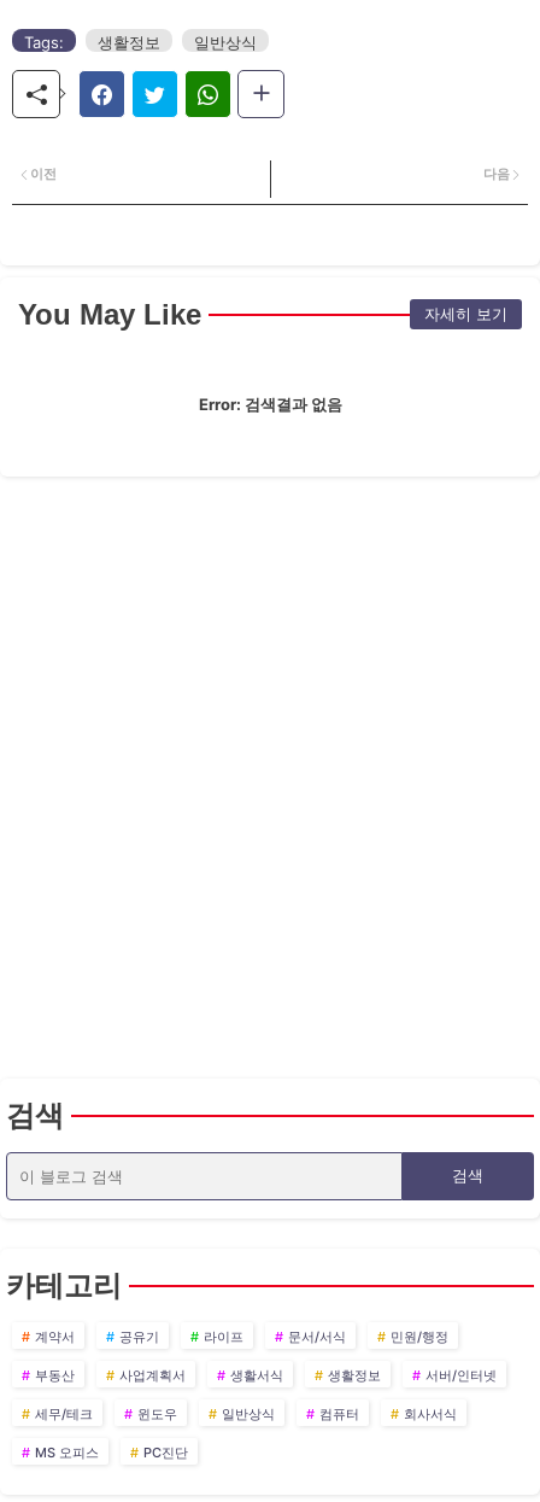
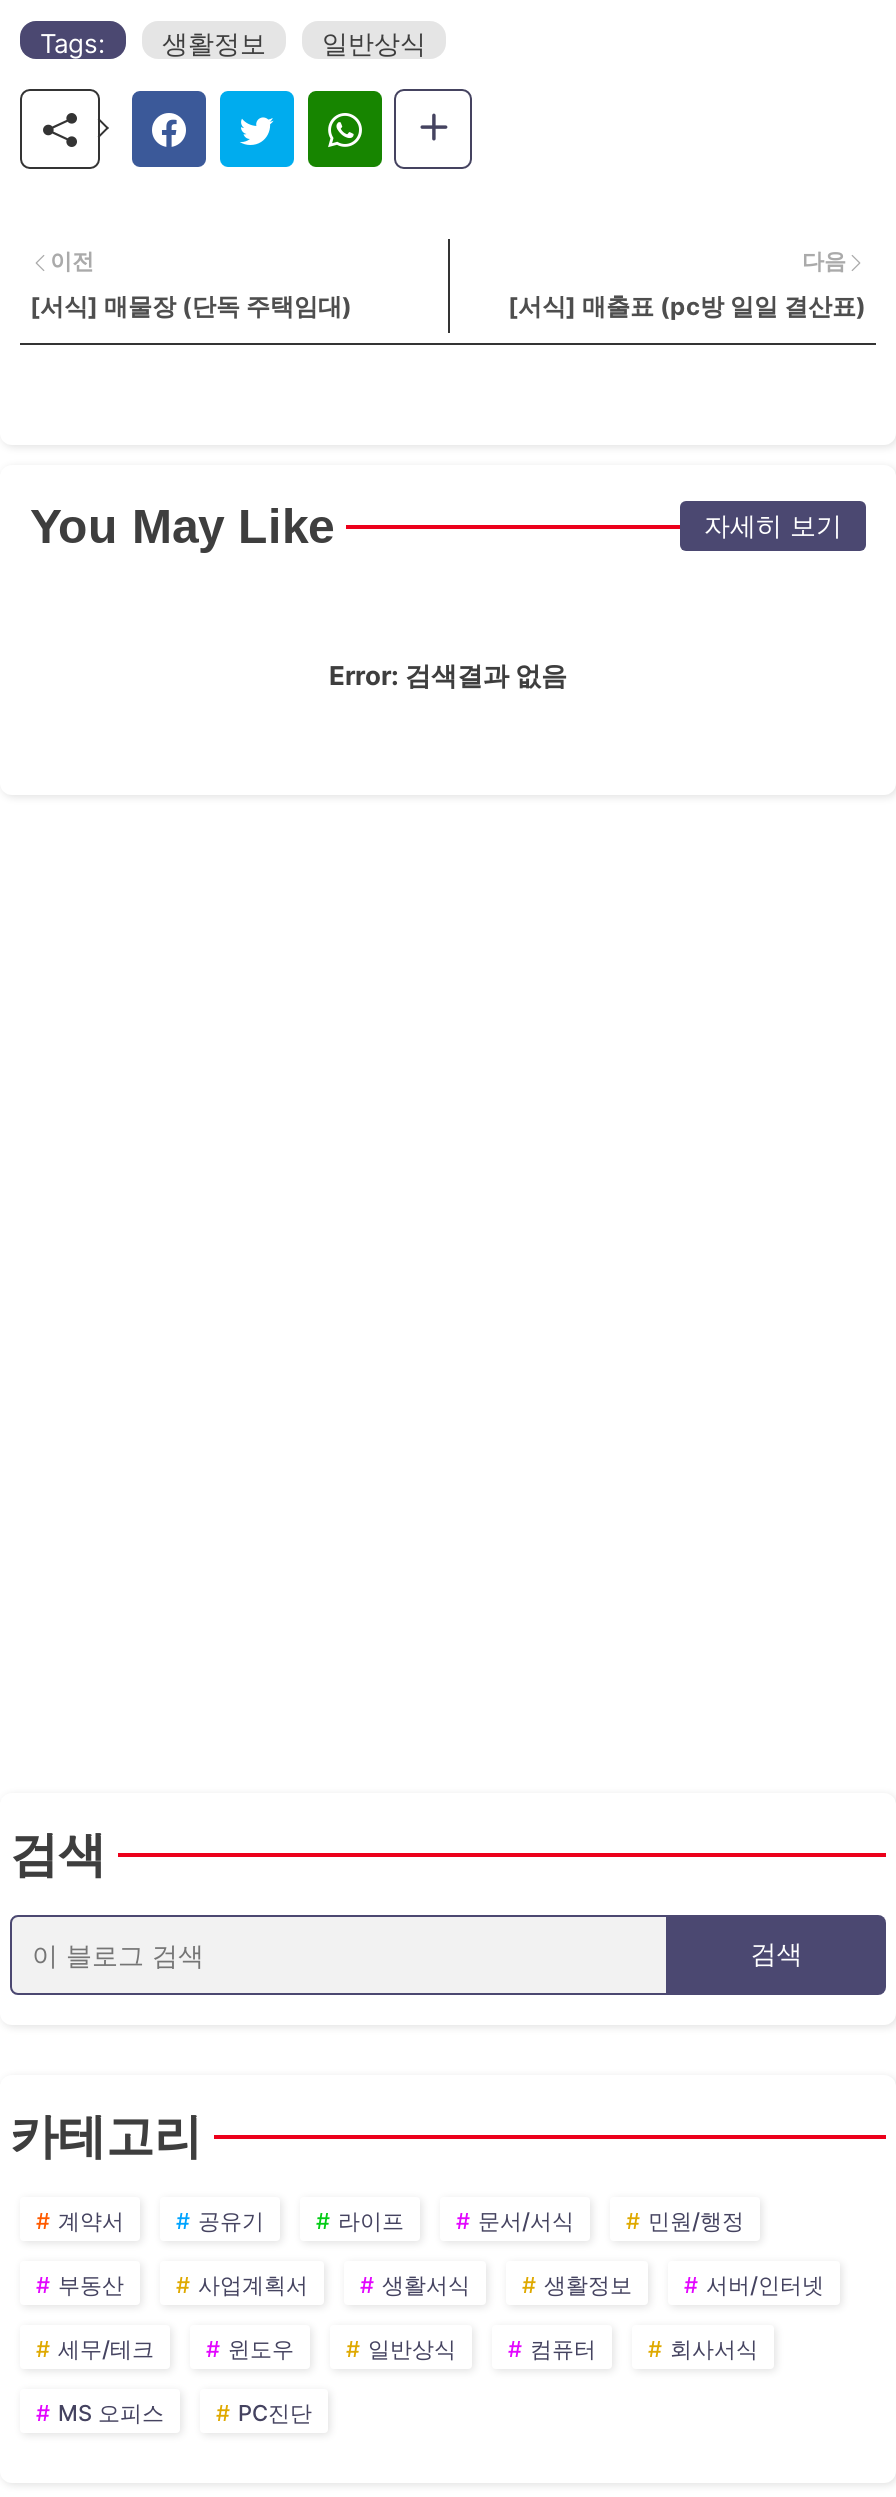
none -> [30,290,352,320] [서식] 매물장 (단독 주택임대)
none -> [508,290,866,320] [서식] 매출표 (pc방 일일 결산표)

